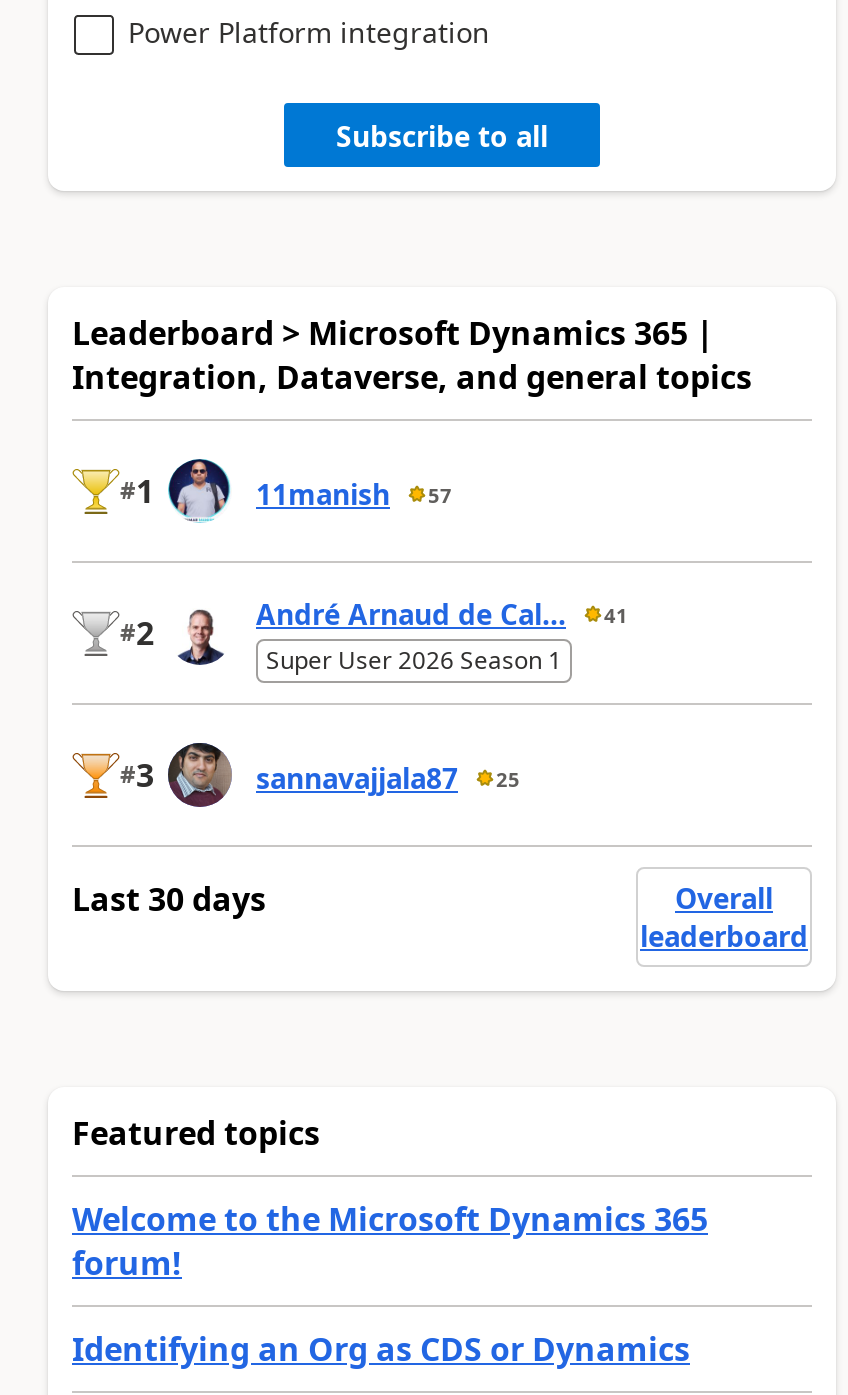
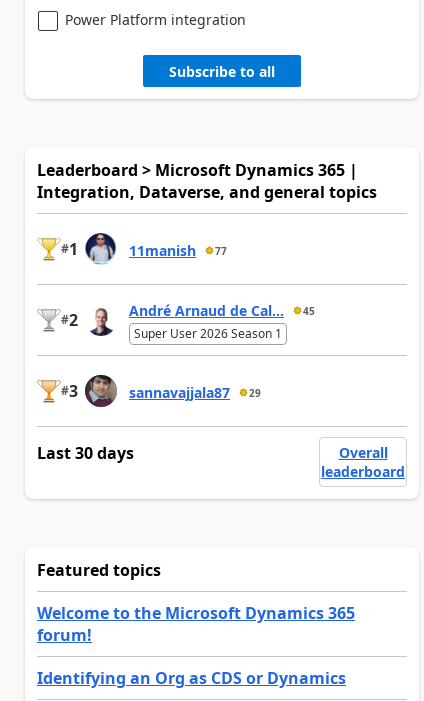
[256,475,452,513] 11manish 57 -> [129,241,227,260] 11manish 77
[256,595,628,633] André Arnaud de Cal... 41 -> [129,301,315,320] André Arnaud de Cal... 45
[256,759,520,797] sannavajjala87 25 -> [129,383,261,402] sannavajjala87 29

